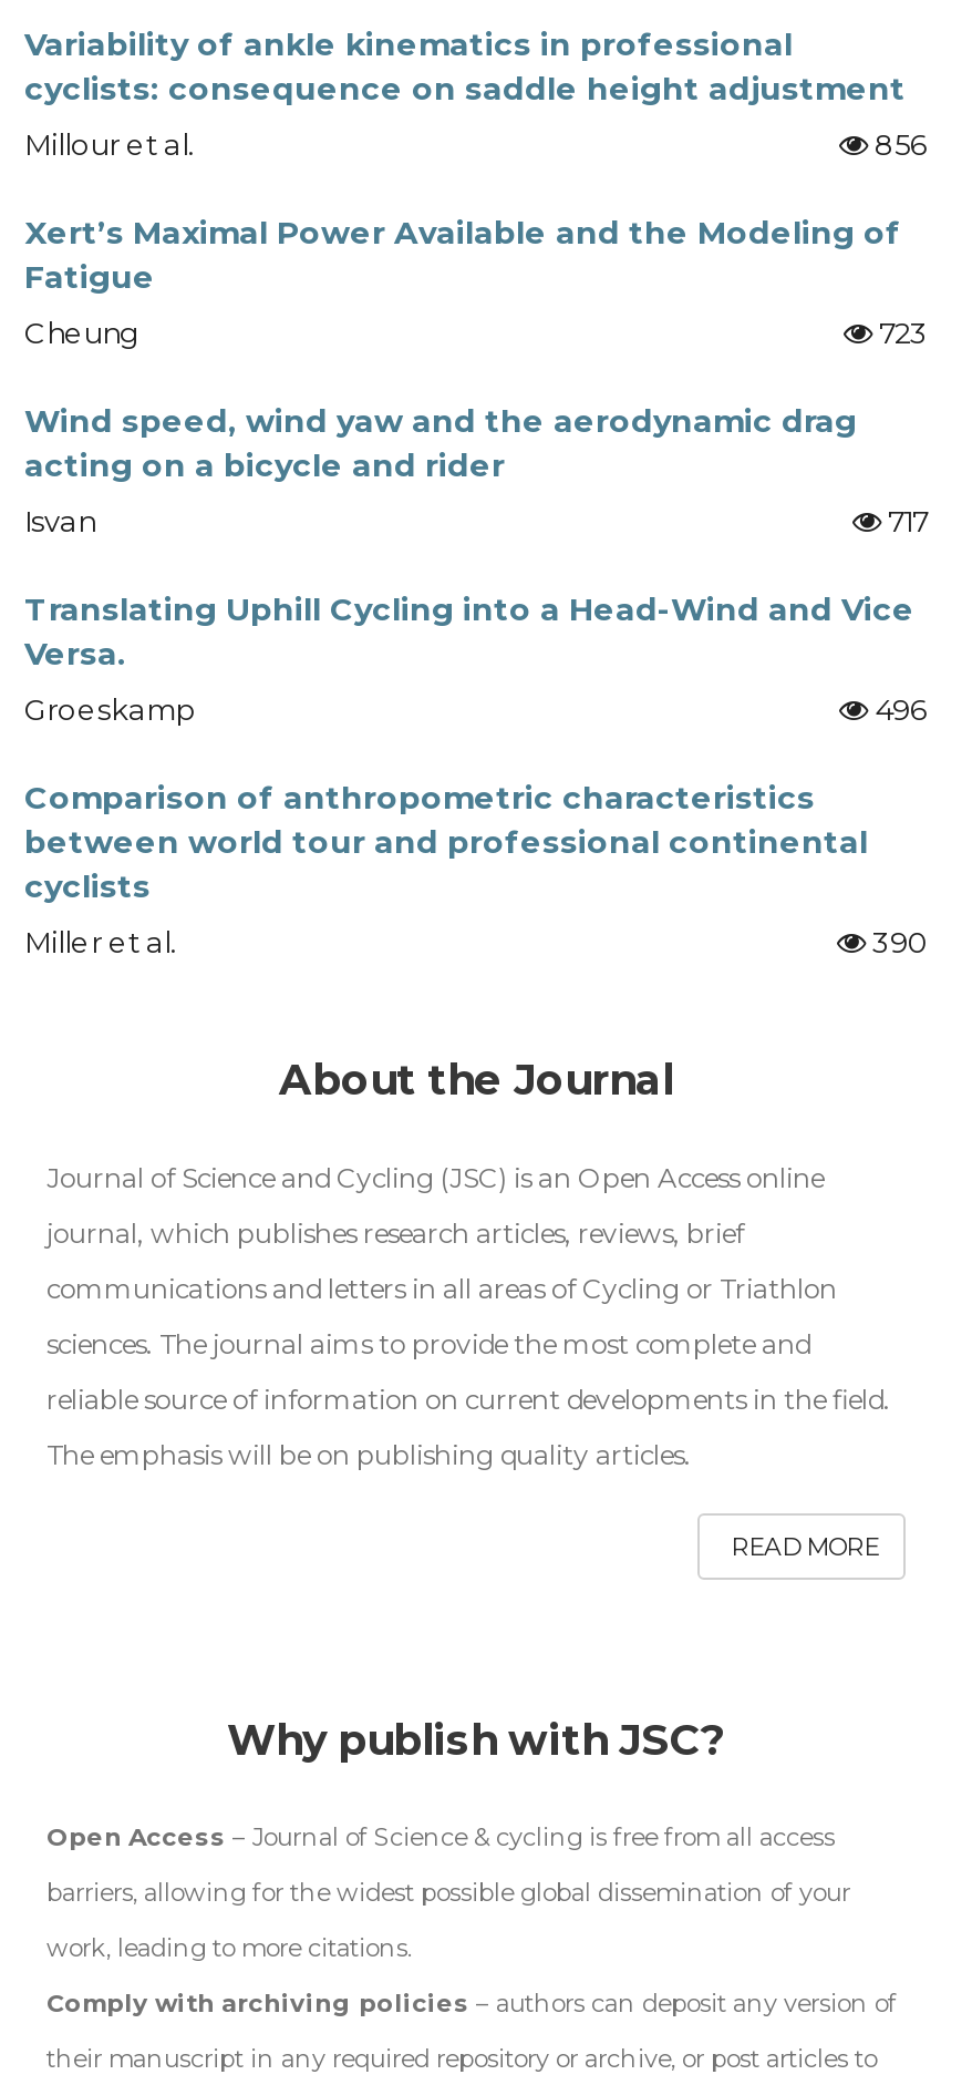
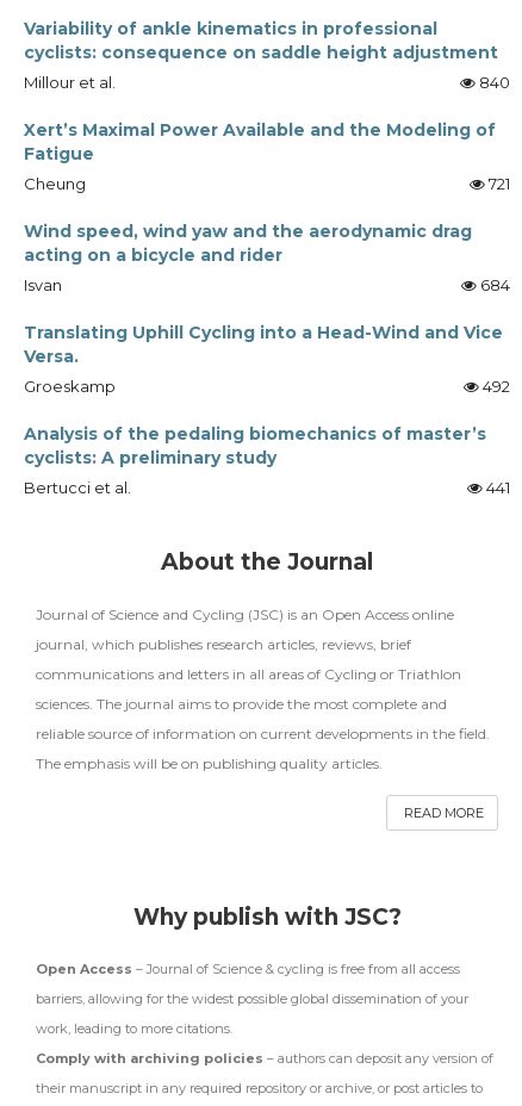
[868,126,928,162] 856 -> [476,73,510,92] 840
[872,315,928,350] 723 -> [485,174,510,193] 721
[881,503,928,538] 717 -> [477,275,510,294] 684
[868,691,928,727] 496 -> [479,377,510,396] 492
[24,778,928,959] Comparison of anthropometric characteristics | between world tour and professional continental | cyclists | Miller et al. | 390 -> [24,423,510,497] Analysis of the pedaling biomechanics of master’s | cyclists: A preliminary study | Bertucci et al. | 441

